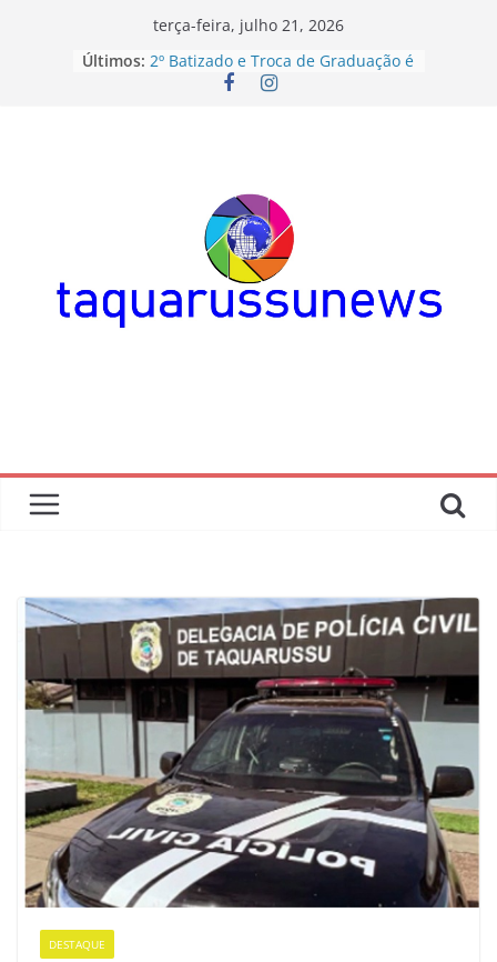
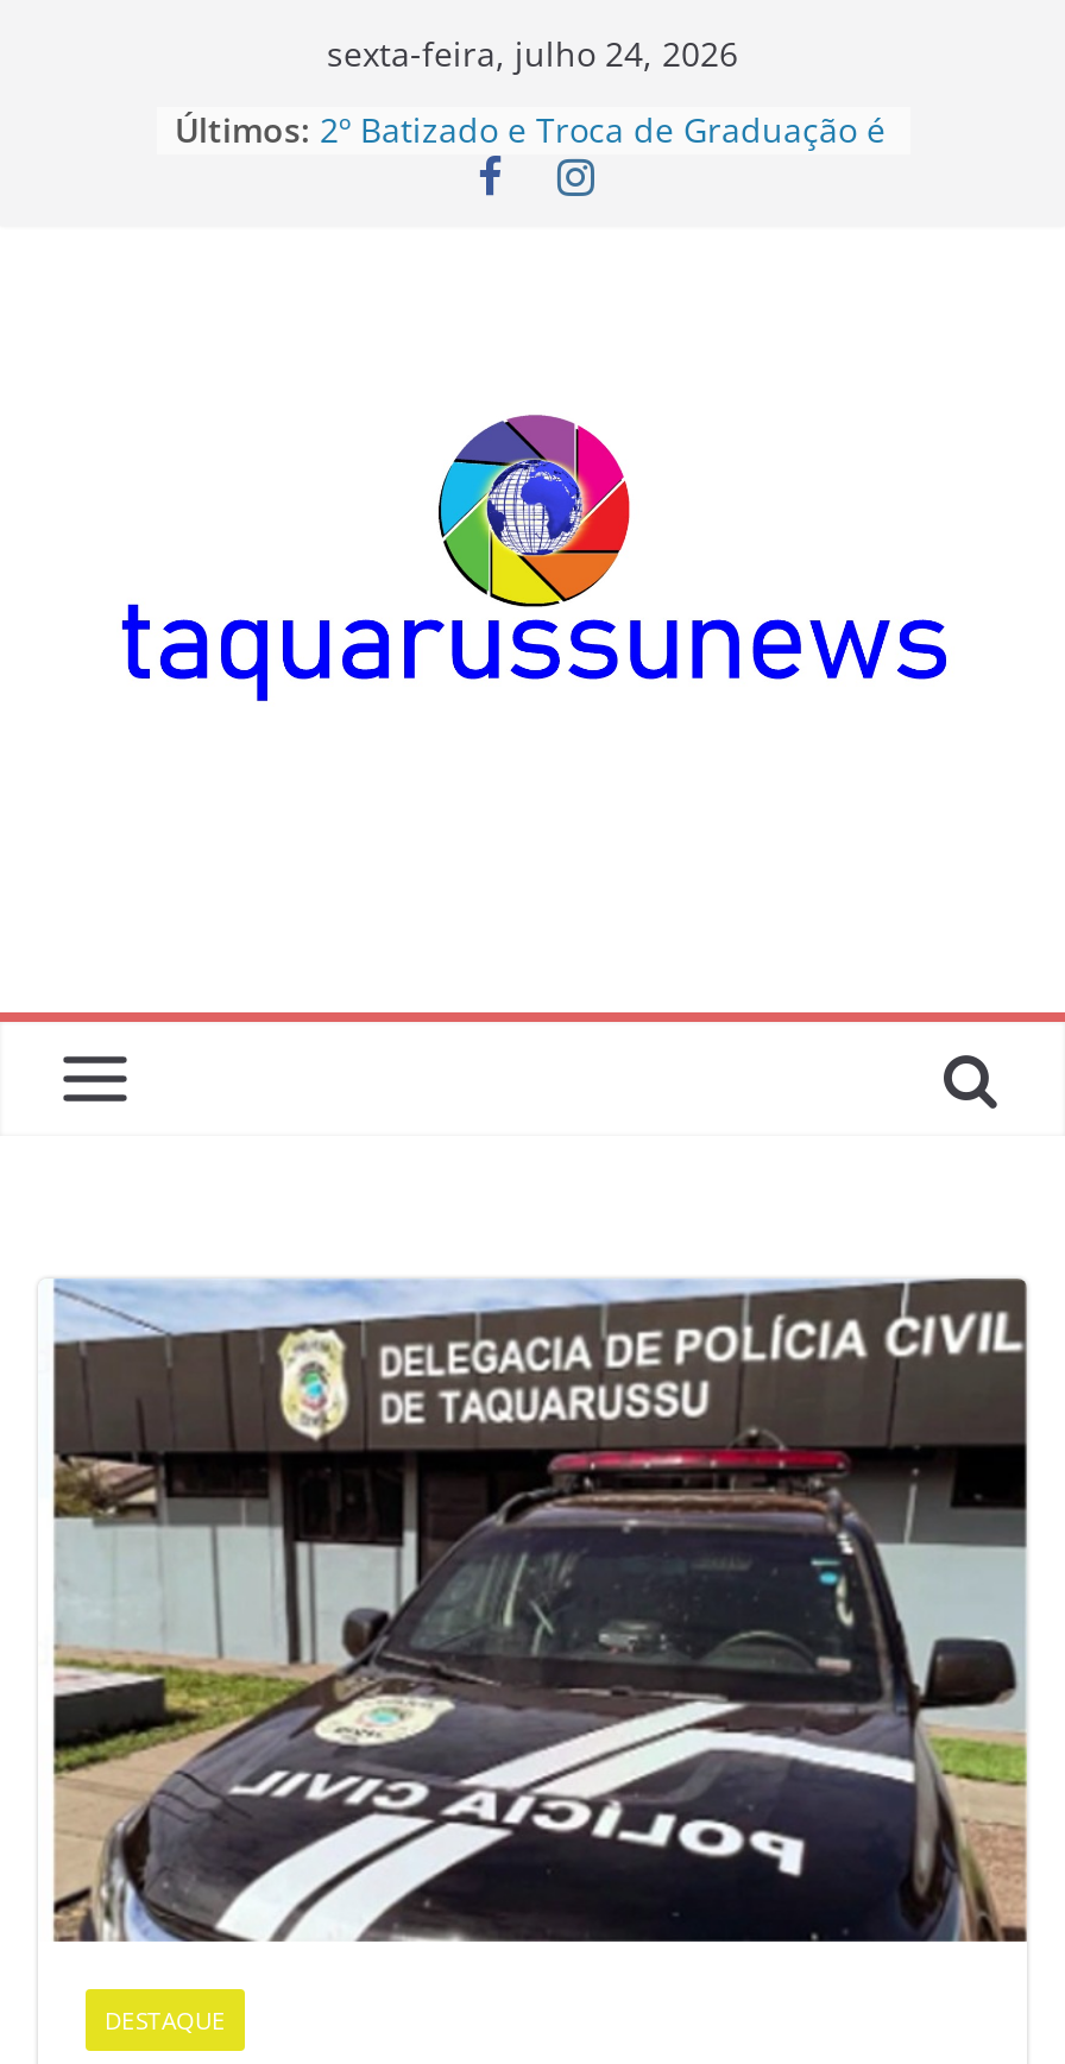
[153,14,344,36] terça-feira, julho 21, 2026 -> [327,31,738,76] sexta-feira, julho 24, 2026

